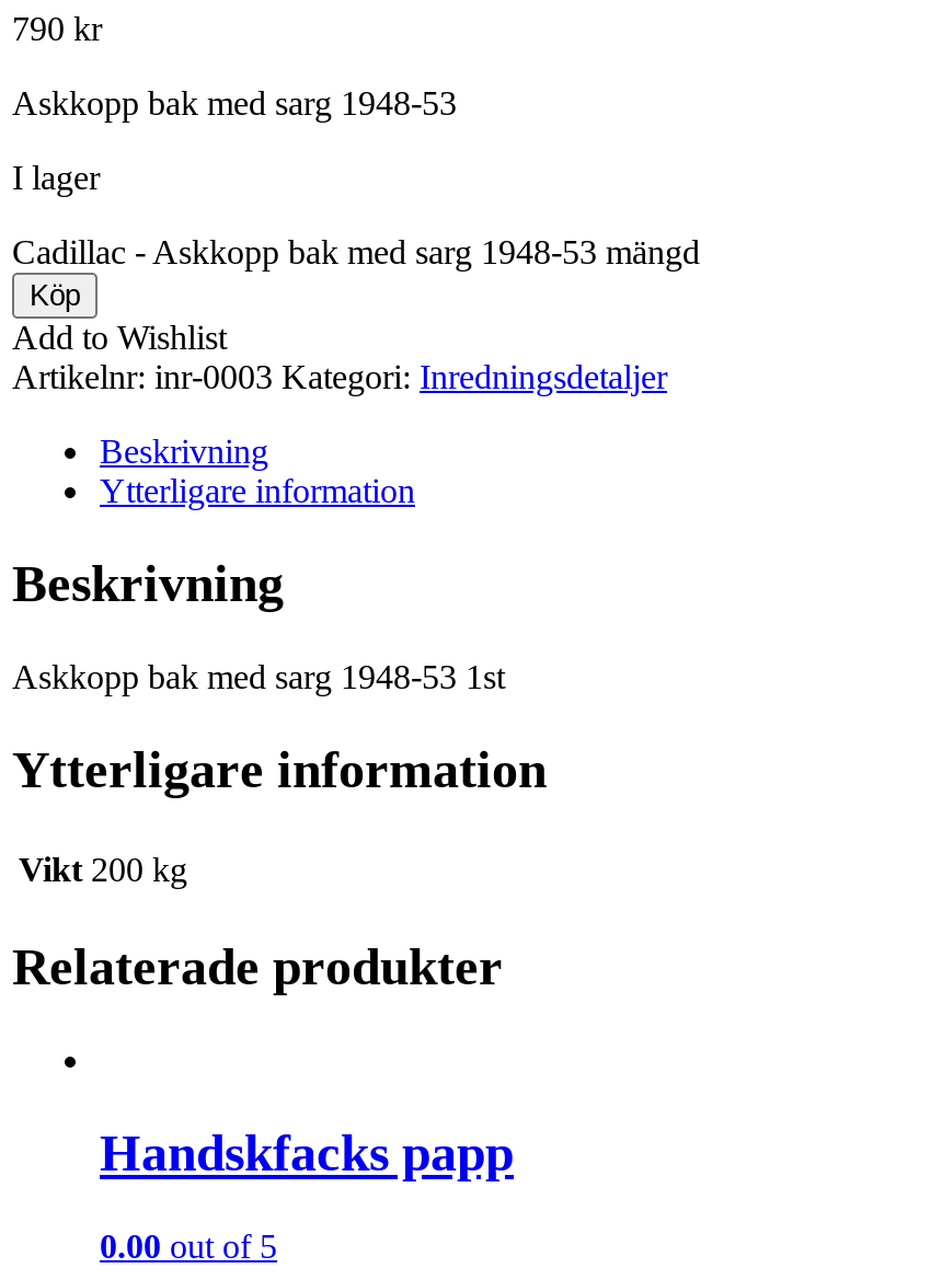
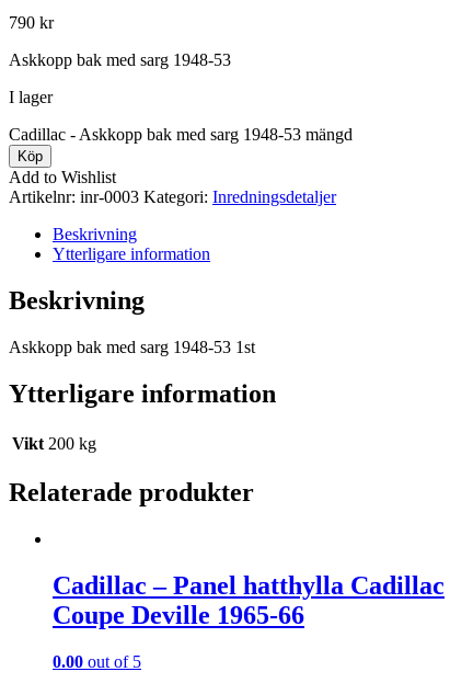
[100,1125,514,1182] Handskfacks papp -> [53,571,445,630] Cadillac – Panel hatthylla Cadillac | Coupe Deville 1965-66

